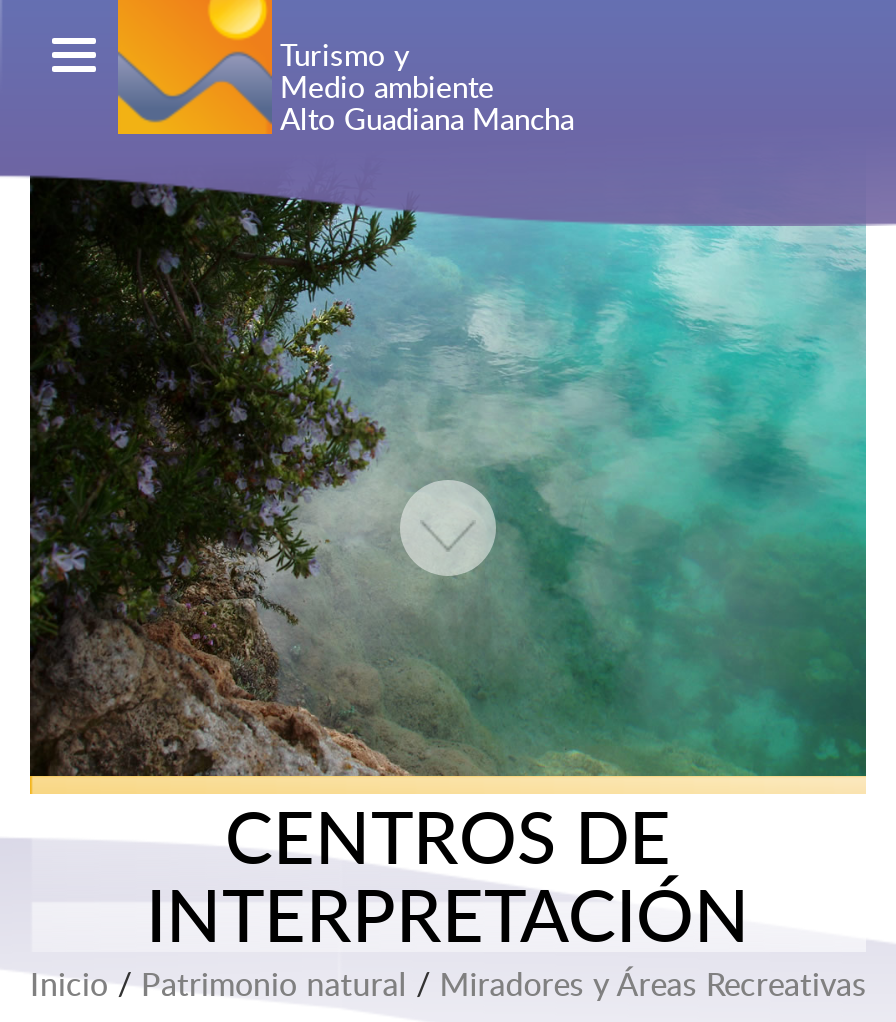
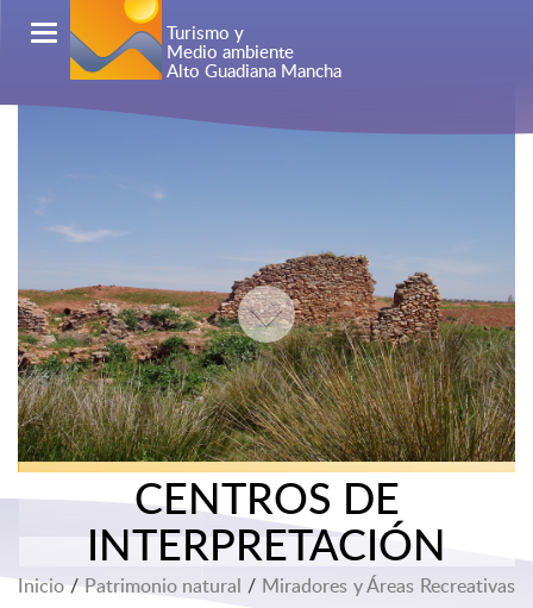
[28,174,868,778] [image] -> [17,105,516,463] [image]

